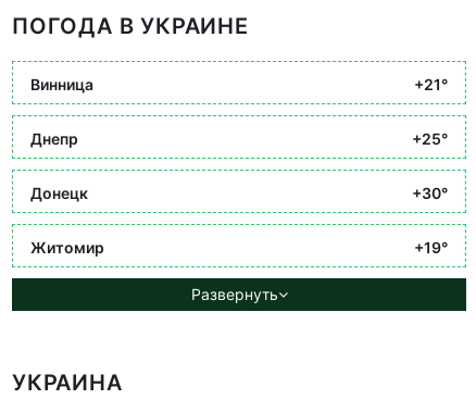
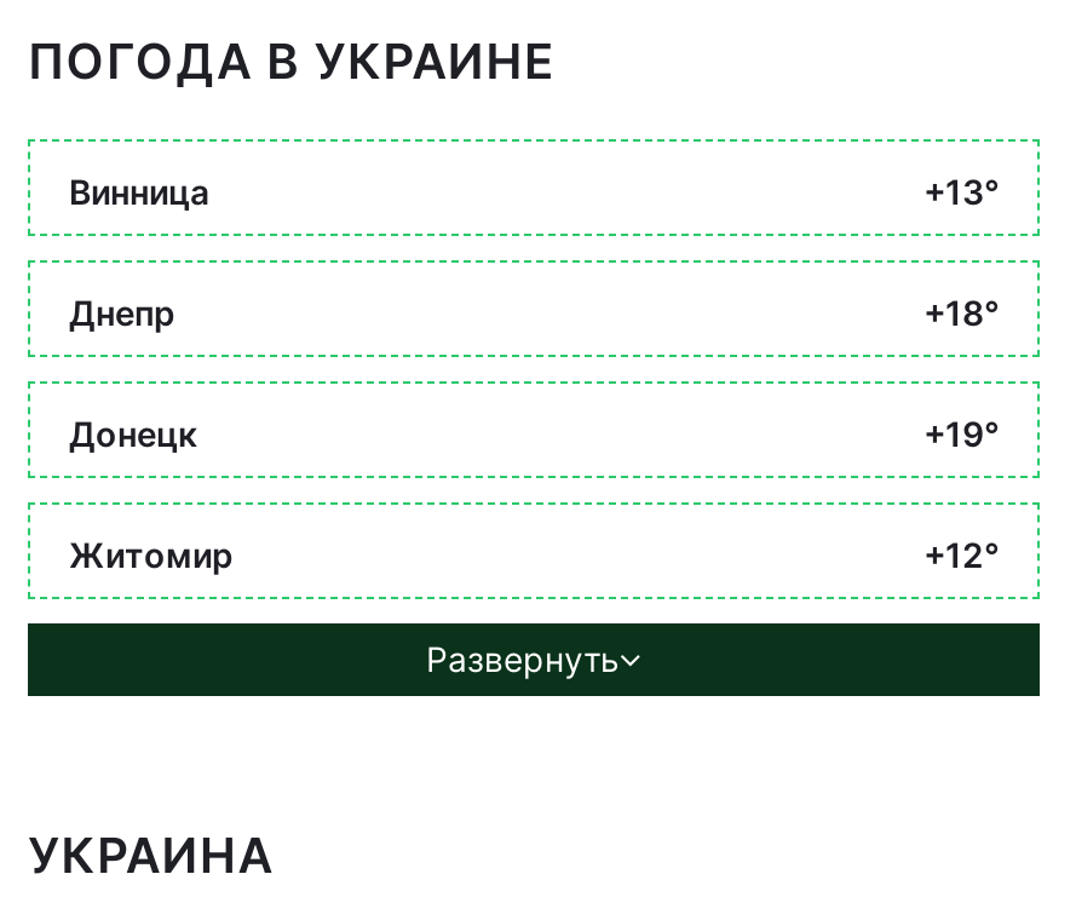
[414,74,448,93] +21° -> [923,169,999,211] +13°
[412,129,448,147] +25° -> [923,291,999,332] +18°
[412,183,448,202] +30° -> [923,412,999,453] +19°
[414,238,448,256] +19° -> [923,533,999,574] +12°

